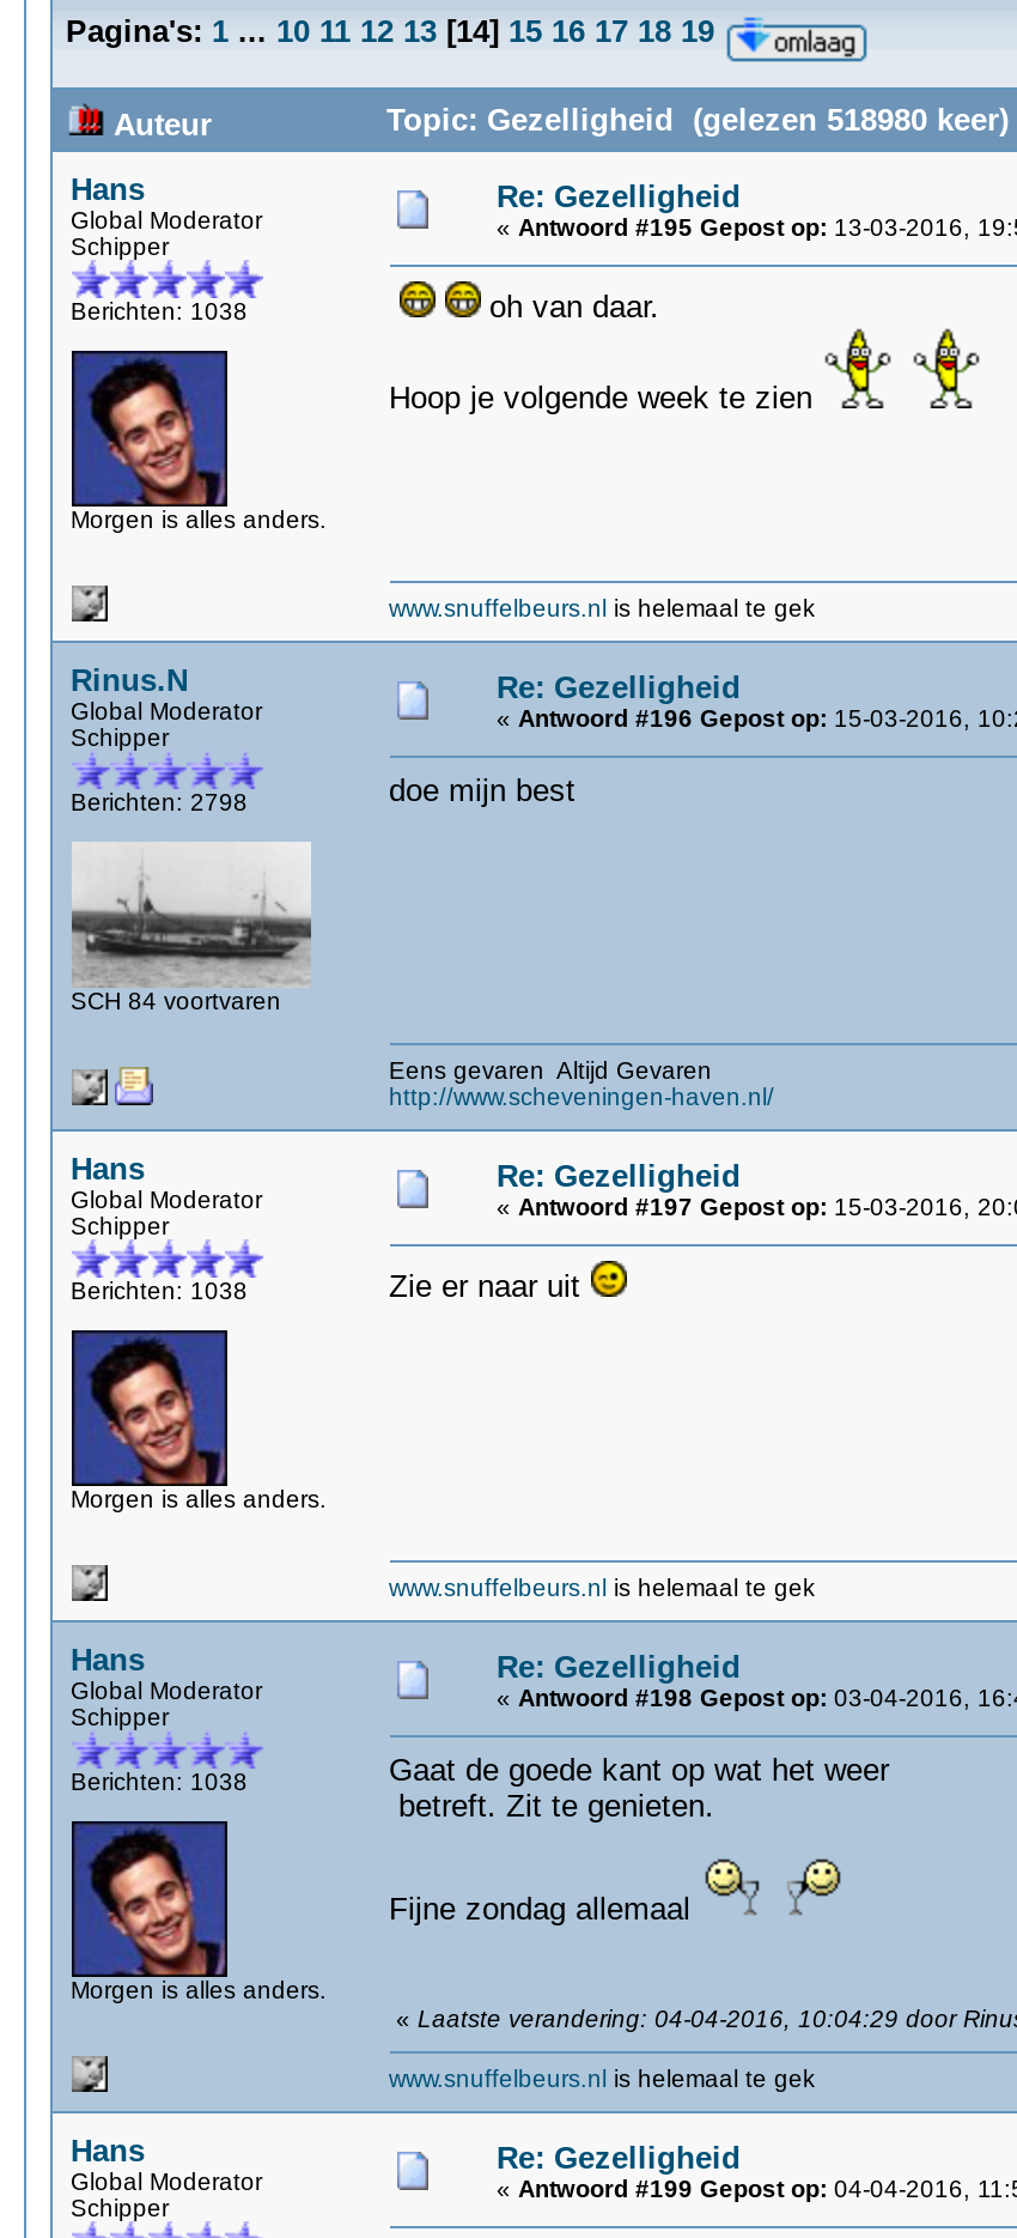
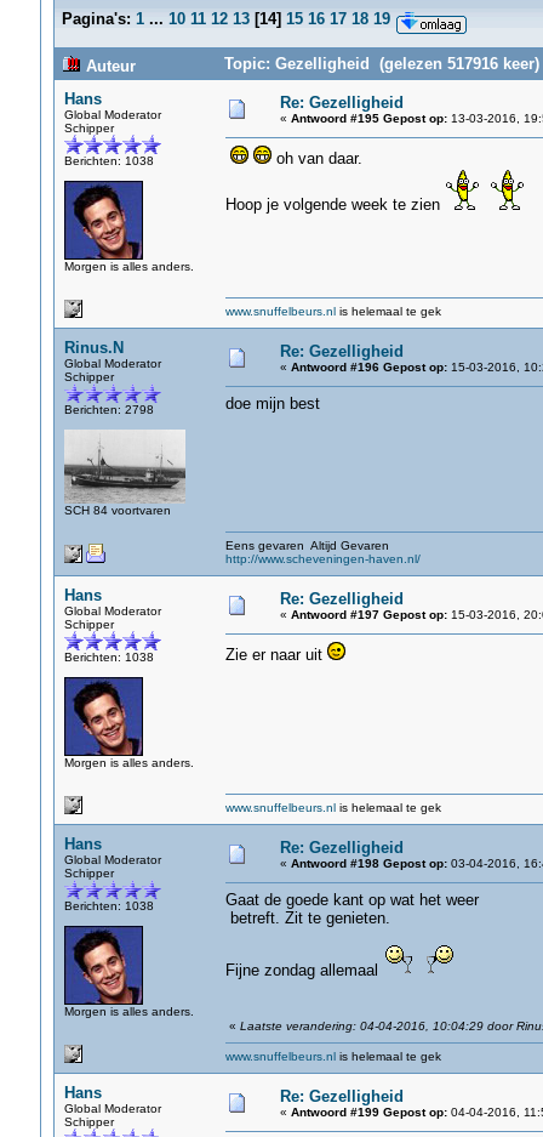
[386,102,1009,138] Topic: Gezelligheid (gelezen 518980 keer) -> [224,55,539,73] Topic: Gezelligheid (gelezen 517916 keer)

